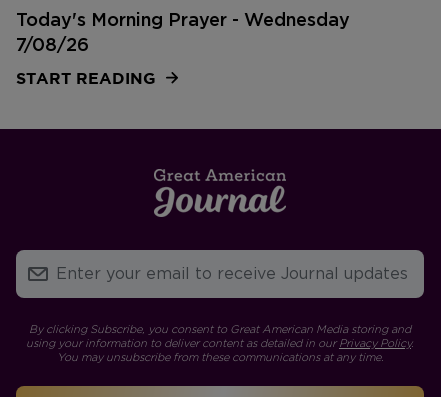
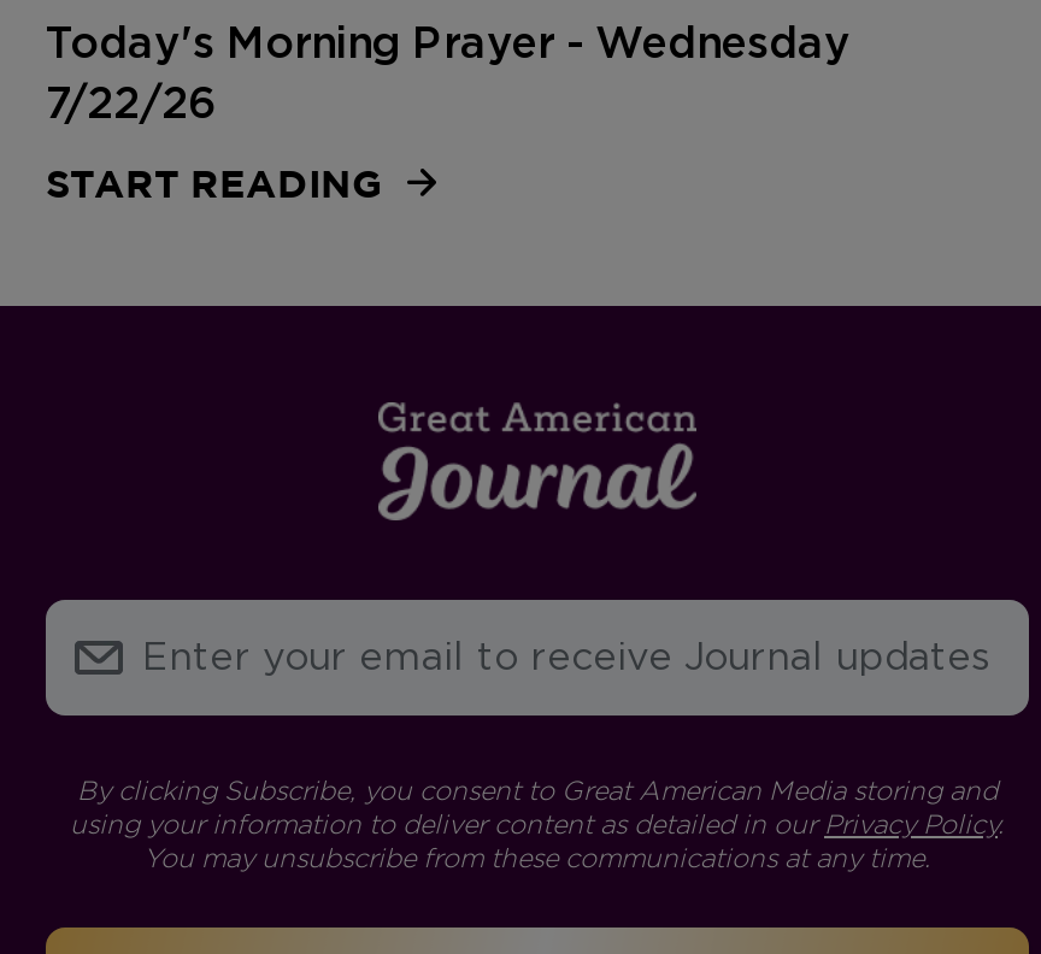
[16,33,89,56] 7/08/26 -> [46,74,217,129] 7/22/26

